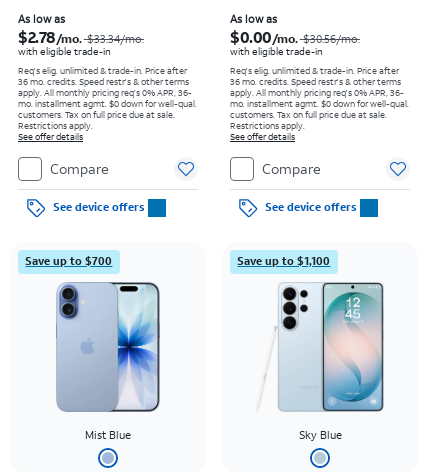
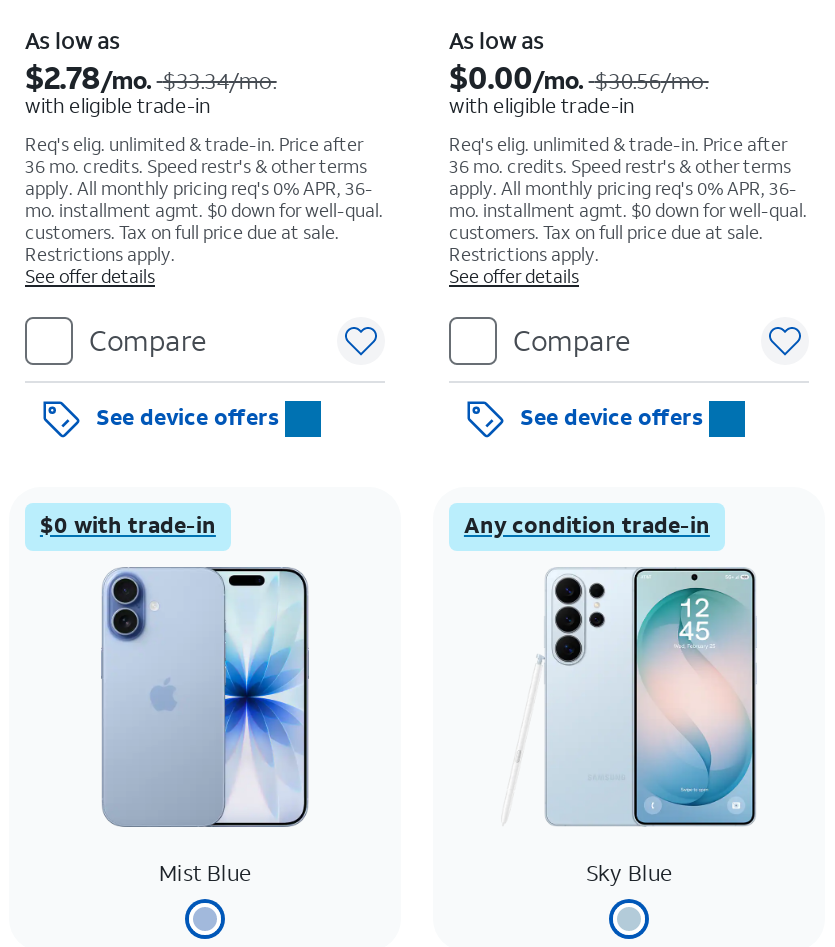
[25,254,112,268] Save up to $700 -> [40,511,216,539] $0 with trade-in
[237,254,330,268] Save up to $1,100 -> [464,511,710,539] Any condition trade-in

